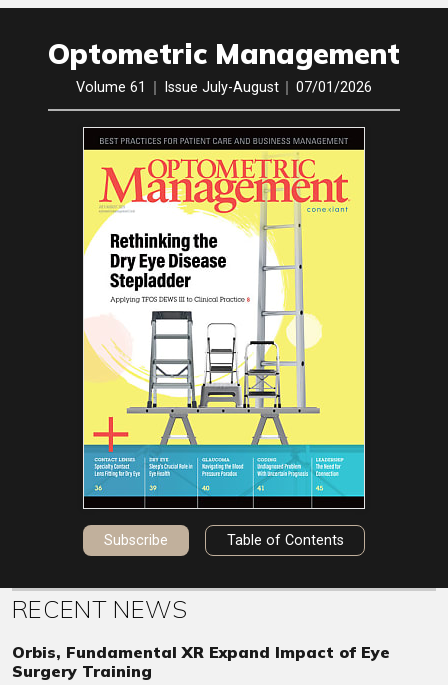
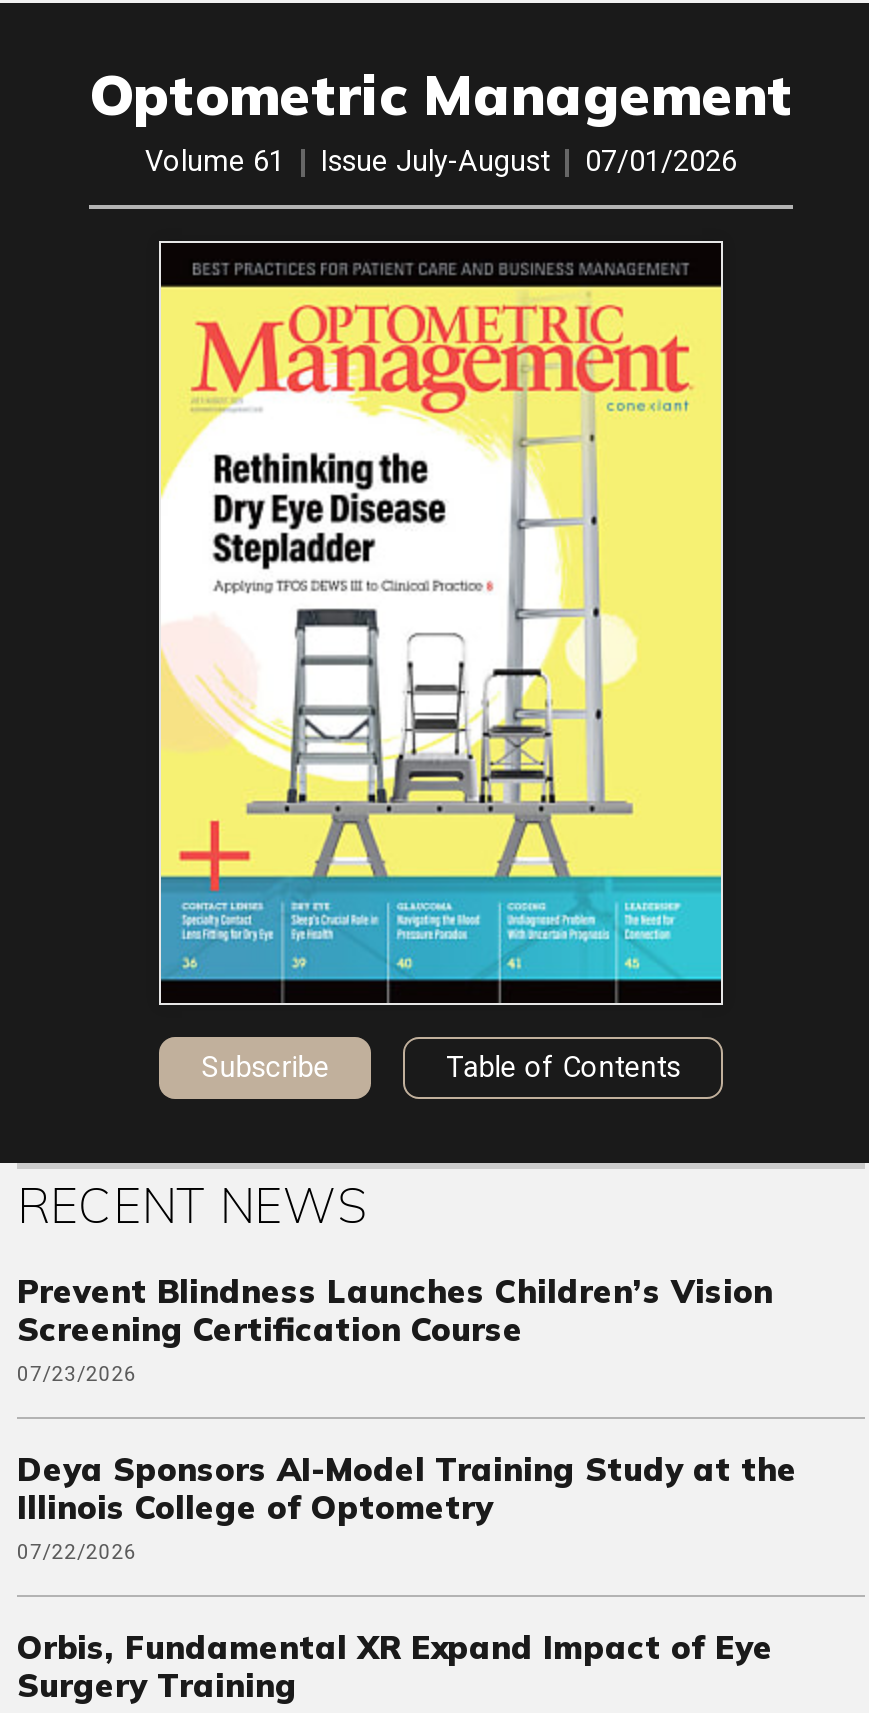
none -> [17,1270,797,1564] Prevent Blindness Launches Children’s Vision | Screening Certification Course | 07/23/2026 | Deya Sponsors AI-Model Training Study at the | Illinois College of Optometry | 07/22/2026

